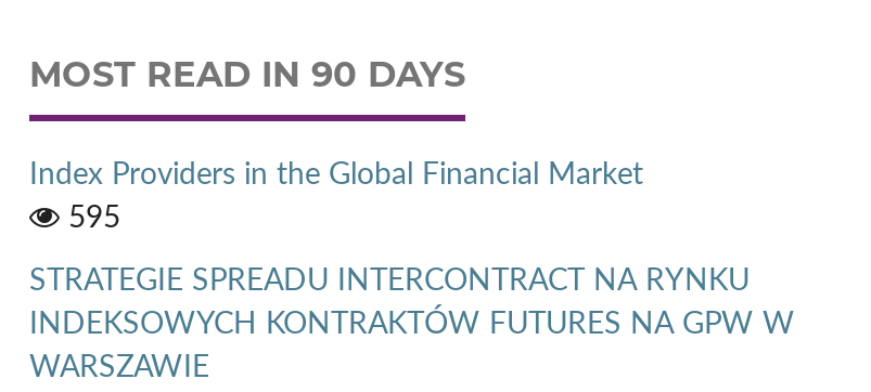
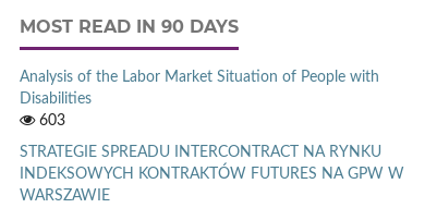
[29,159,643,233] Index Providers in the Global Financial Market | 595 -> [20,69,379,128] Analysis of the Labor Market Situation of People with | Disabilities | 603

